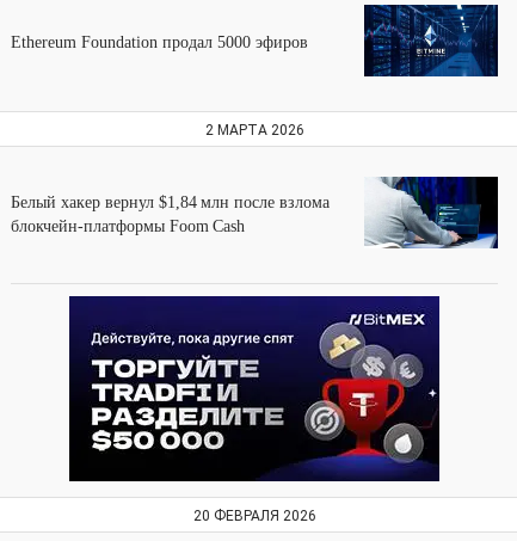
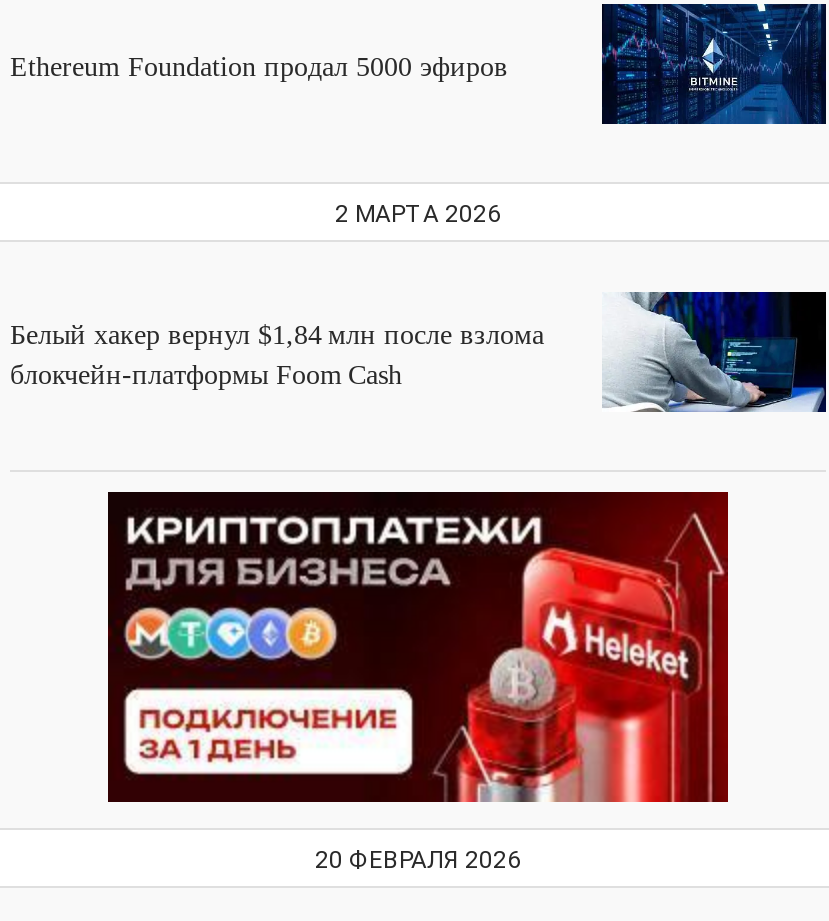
[69,295,441,482] [image] -> [108,490,730,804] [image]

